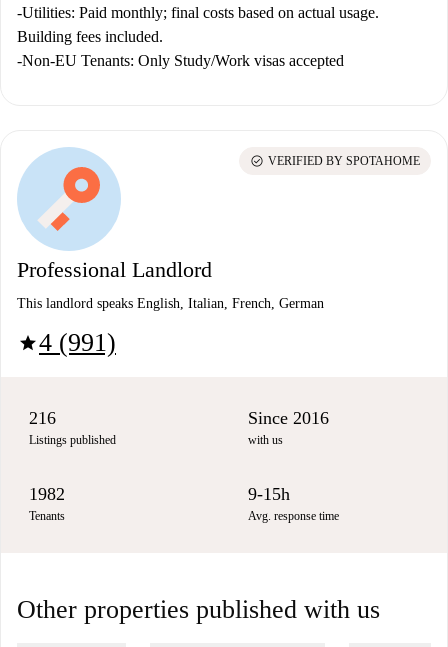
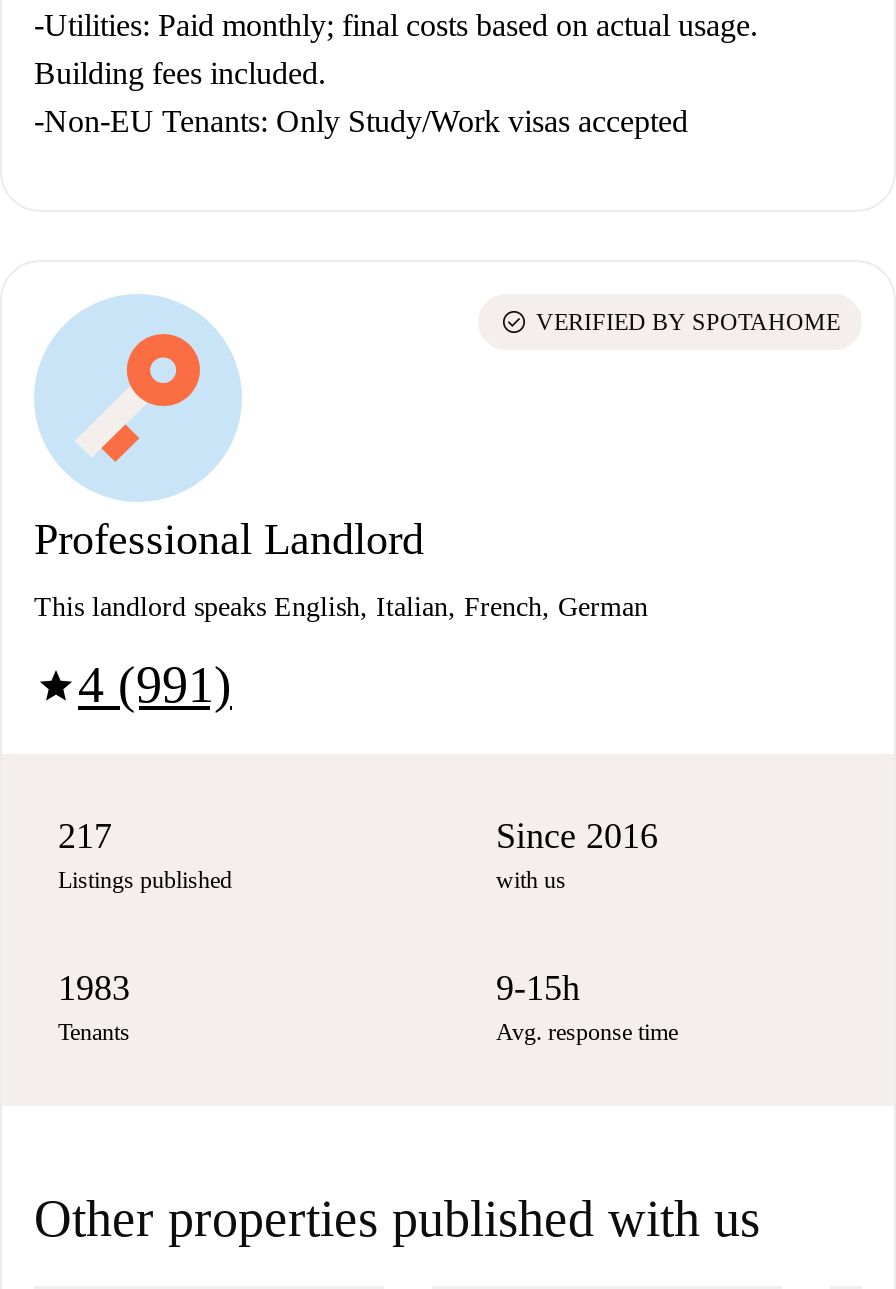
[29,408,56,428] 216 -> [58,816,112,856] 217
[29,484,65,504] 1982 -> [58,968,130,1008] 1983

